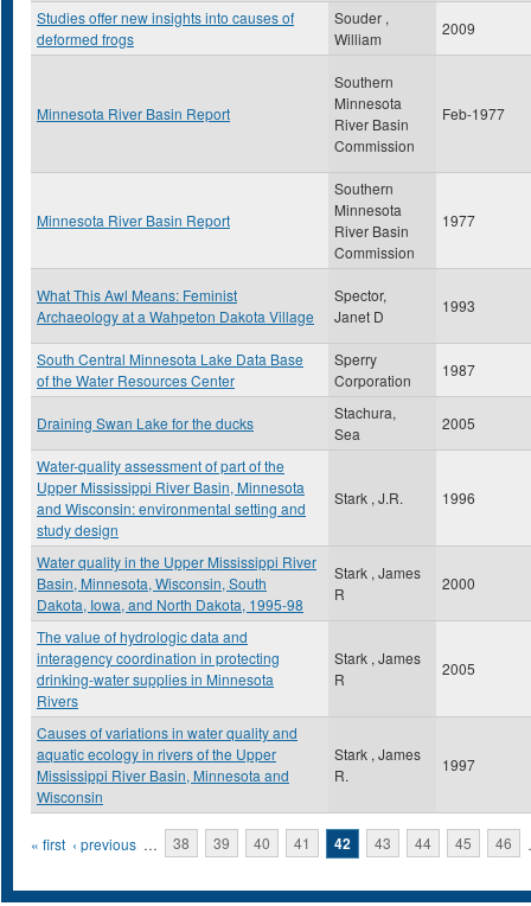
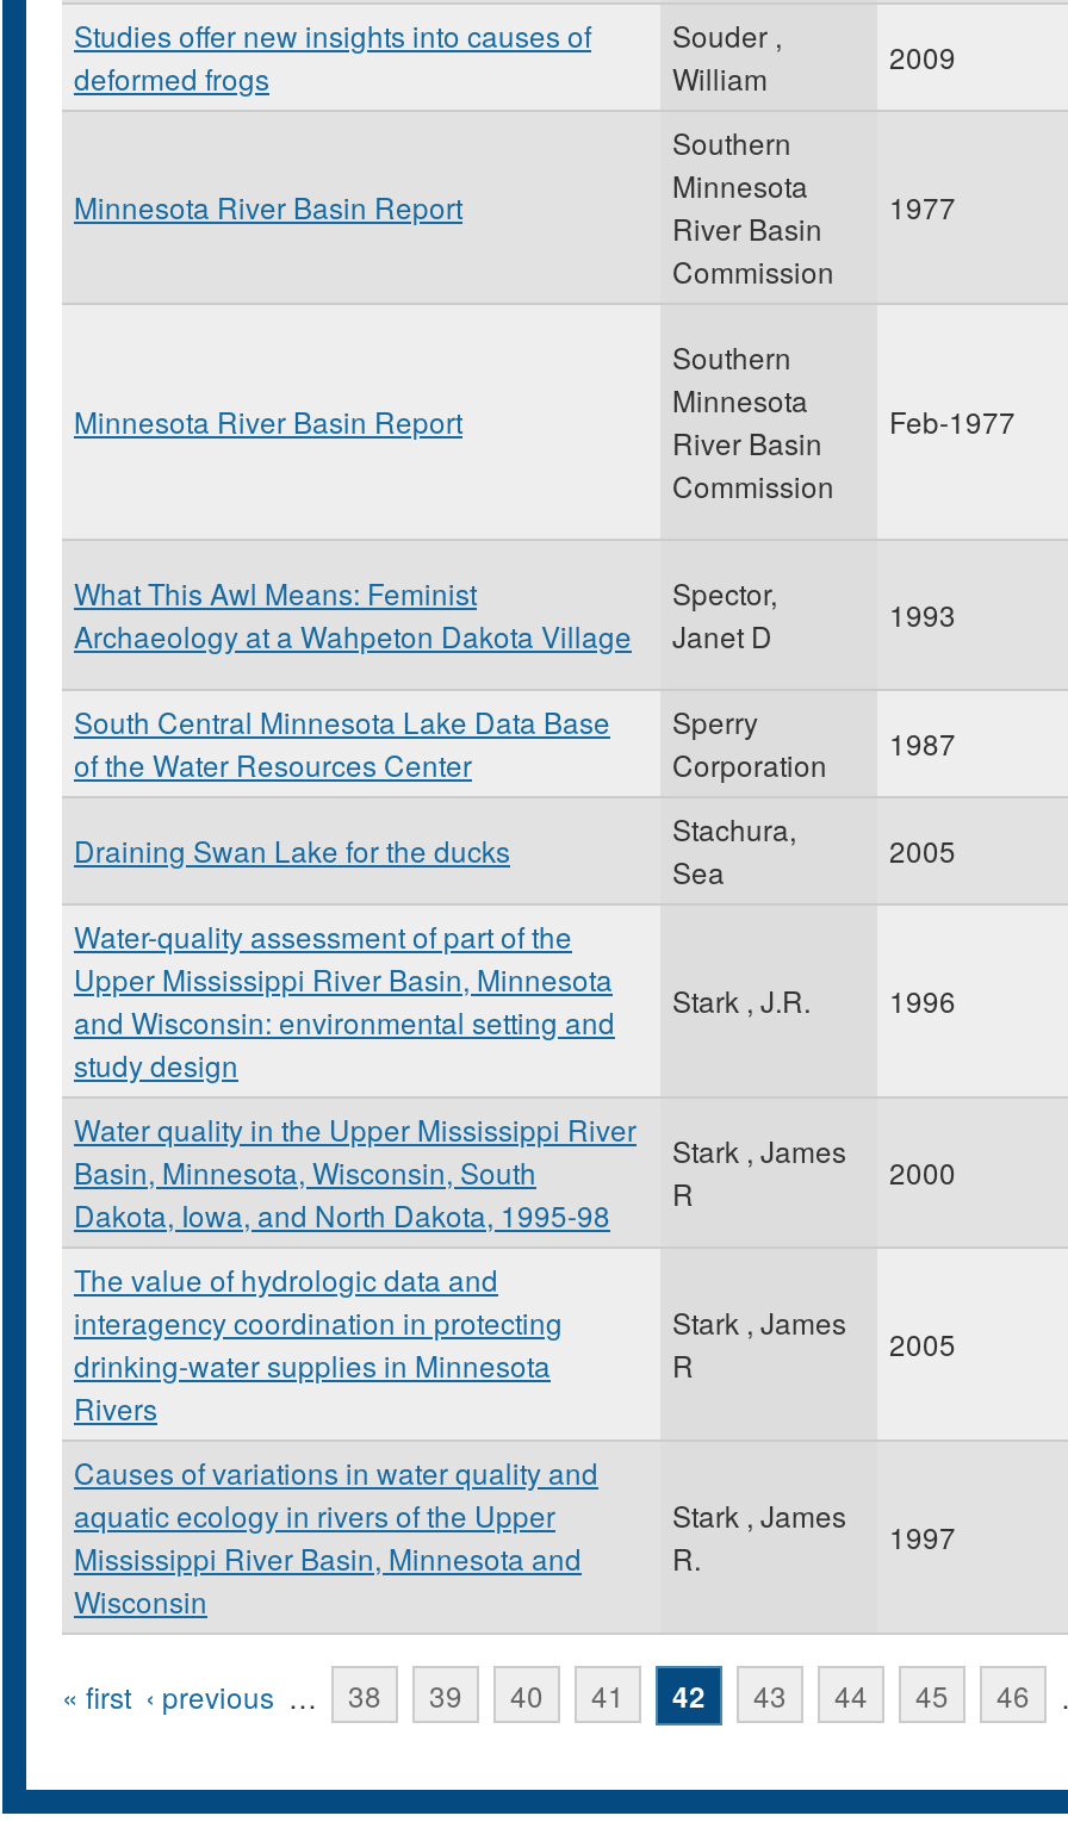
[442,103,505,123] Feb-1977 -> [889,186,956,226] 1977
[442,210,475,230] 1977 -> [889,400,1016,441] Feb-1977

